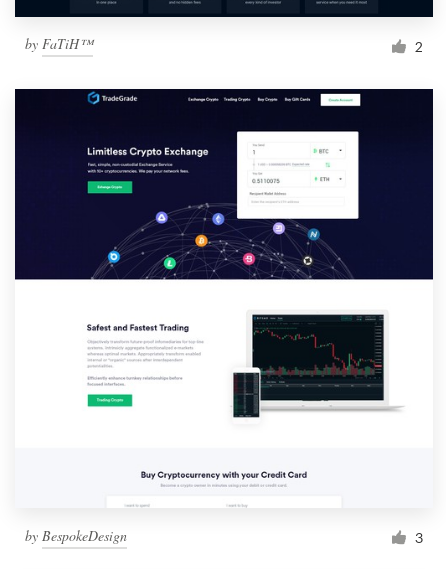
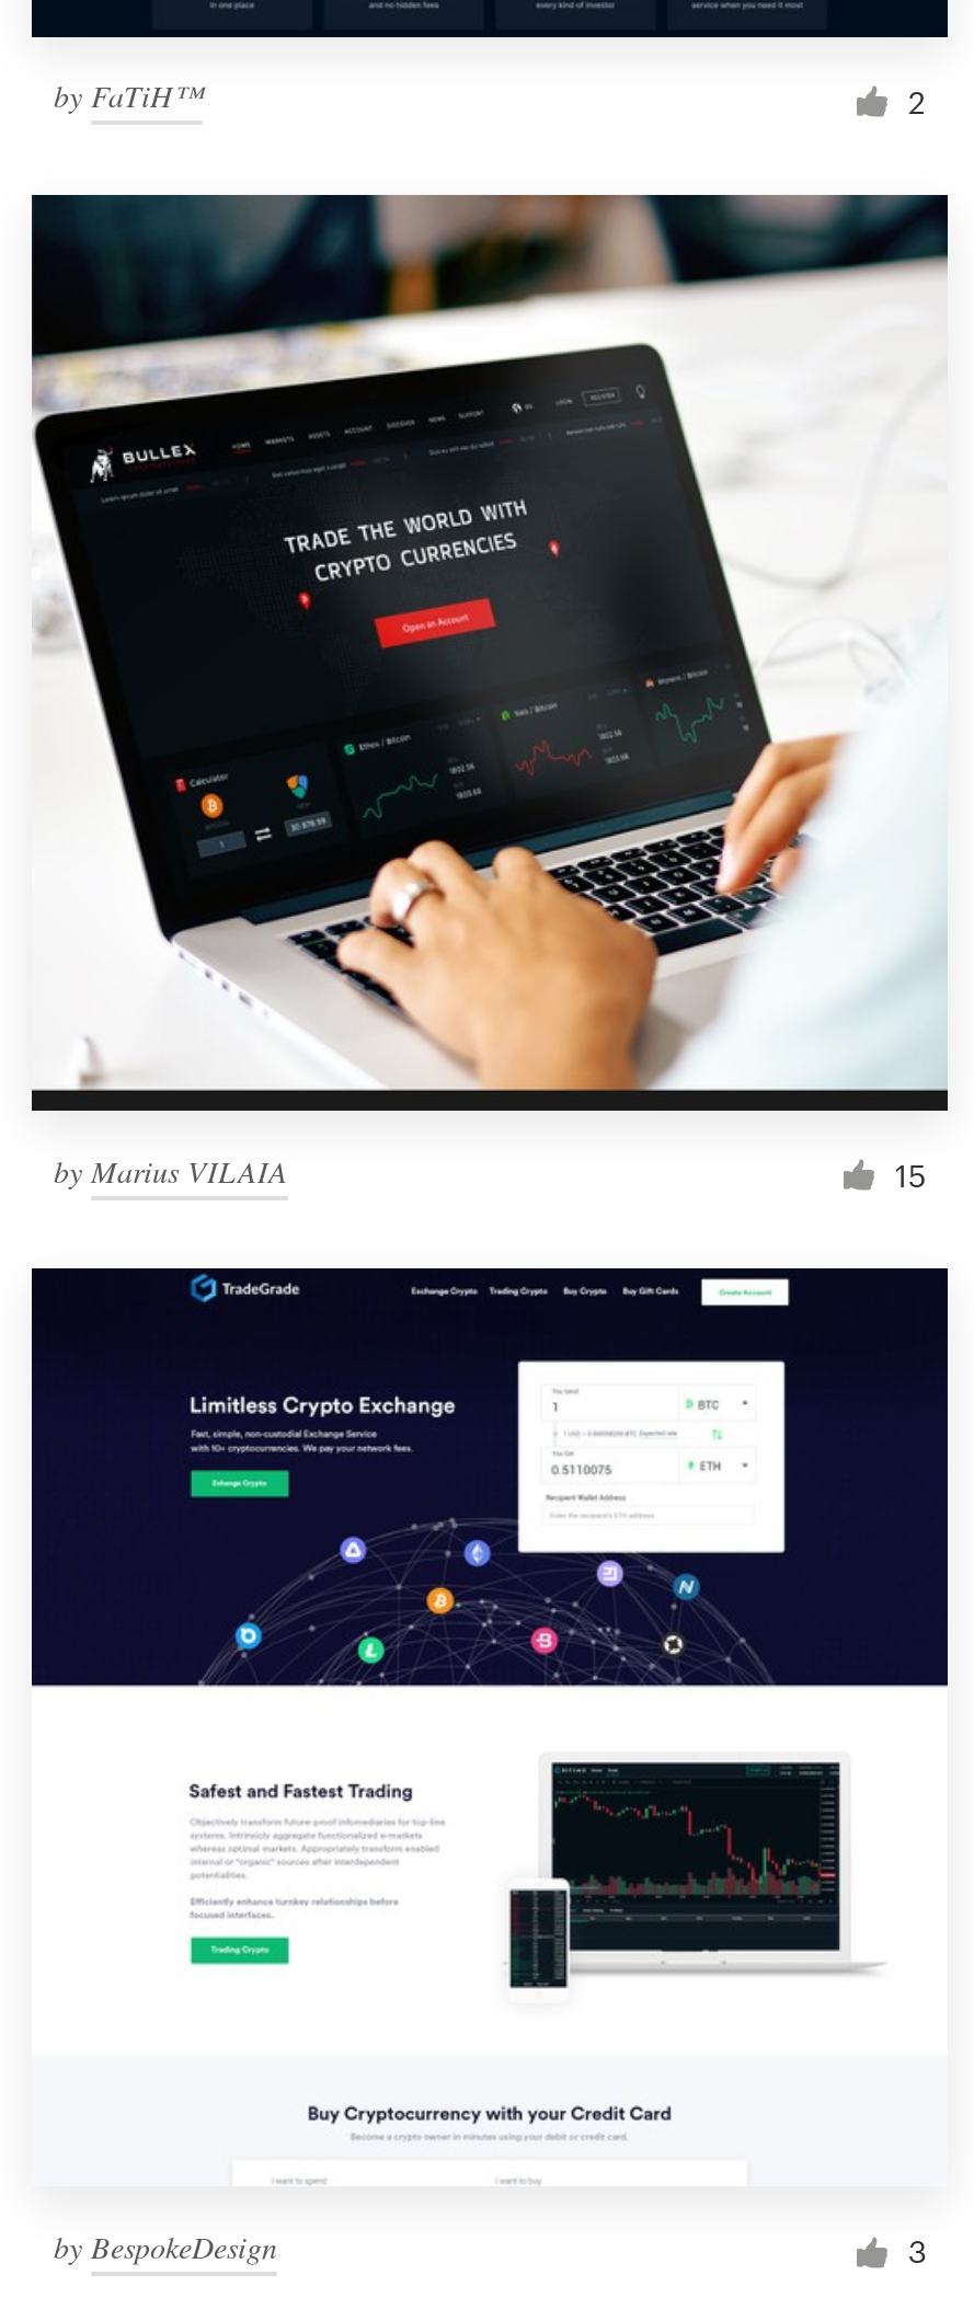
none -> [32,193,948,1194] [image] | by Marius VILAIA | 15

